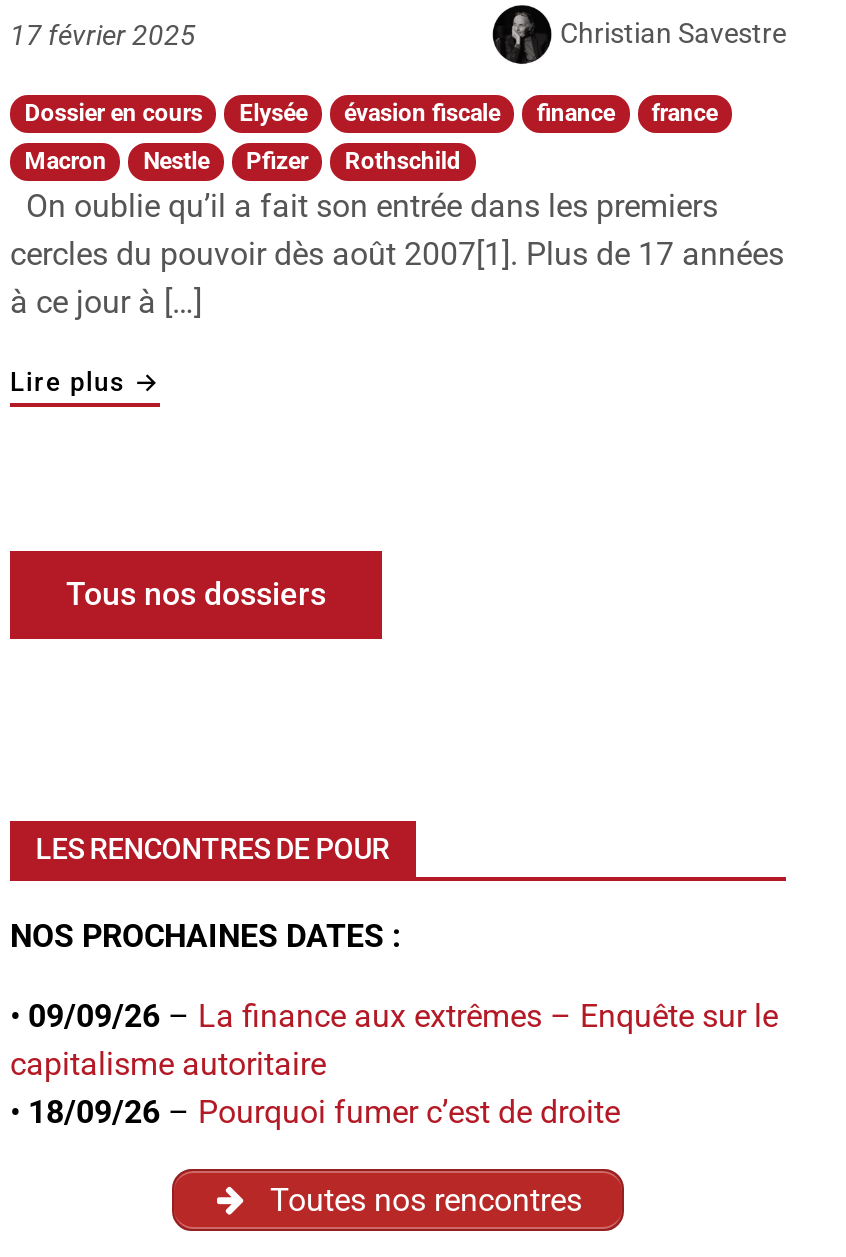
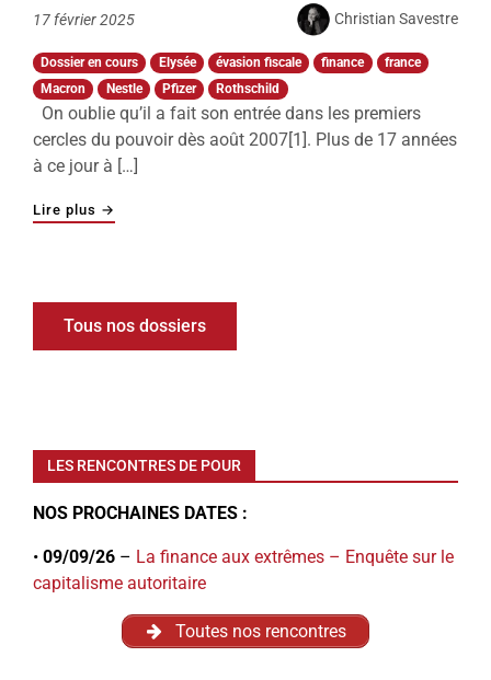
[10,1093,620,1131] • 18/09/26 – Pourquoi fumer c’est de droite -> none

